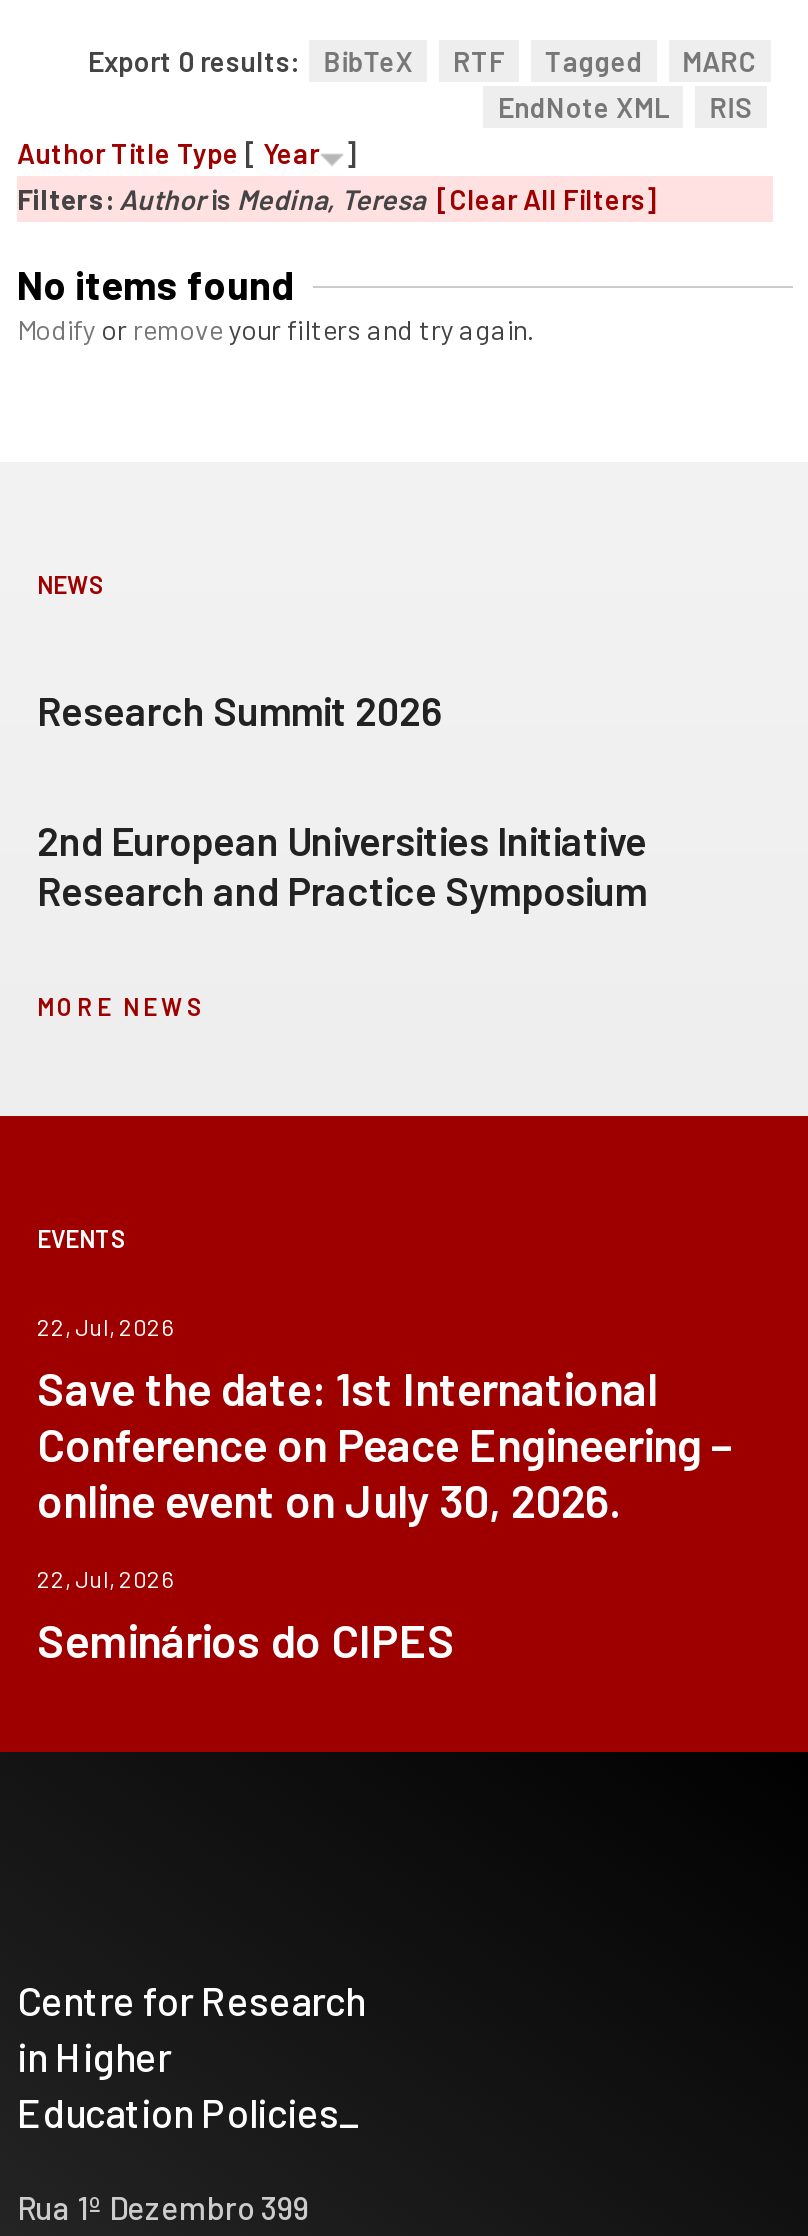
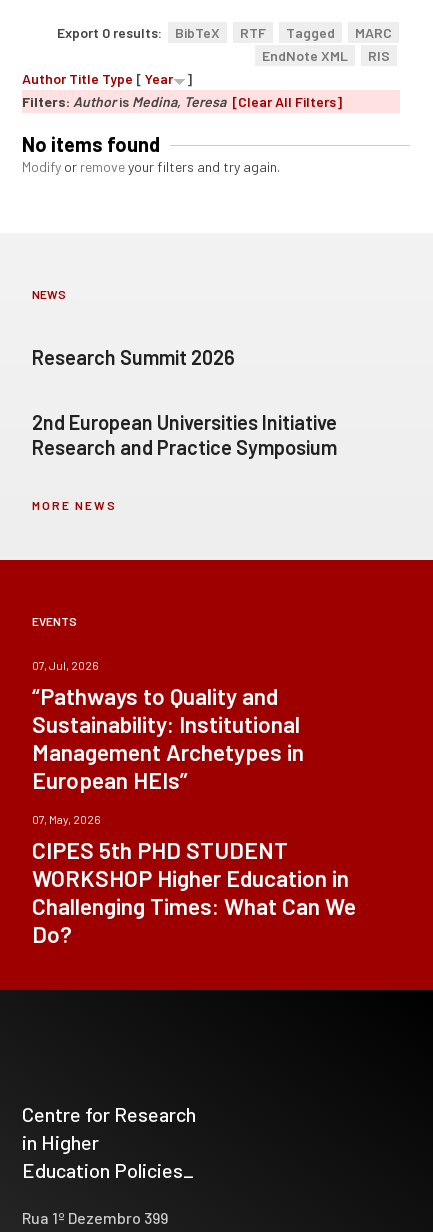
[37,1312,733,1528] 22, Jul, 2026 | Save the date: 1st International | Conference on Peace Engineering – | online event on July 30, 2026. -> [32,658,304,794] 07, Jul, 2026 | “Pathways to Quality and | Sustainability: Institutional | Management Archetypes in | European HEIs”
[37,1564,455,1668] 22, Jul, 2026 | Seminários do CIPES -> [32,812,356,948] 07, May, 2026 | CIPES 5th PHD STUDENT | WORKSHOP Higher Education in | Challenging Times: What Can We | Do?

